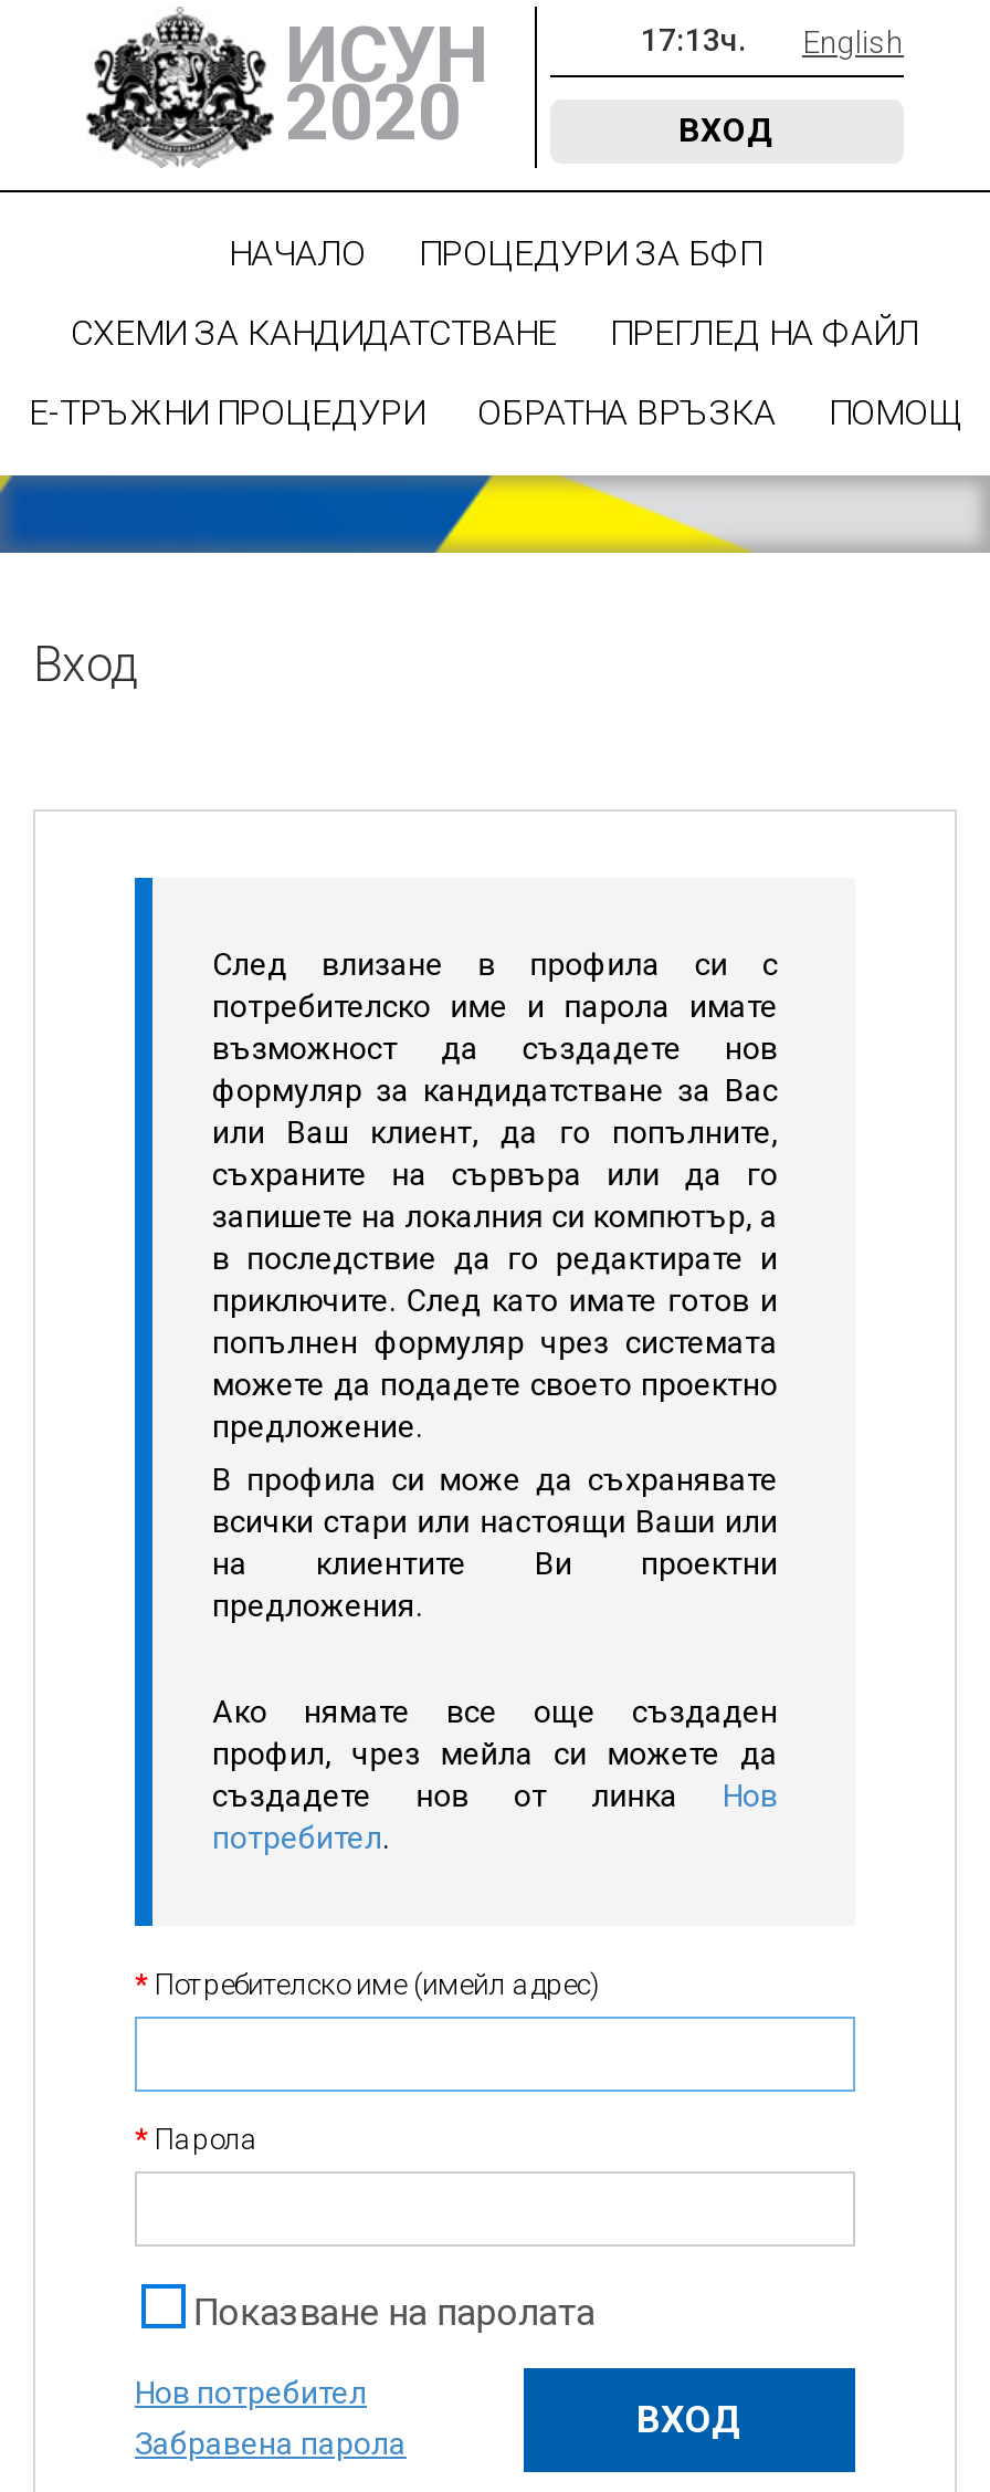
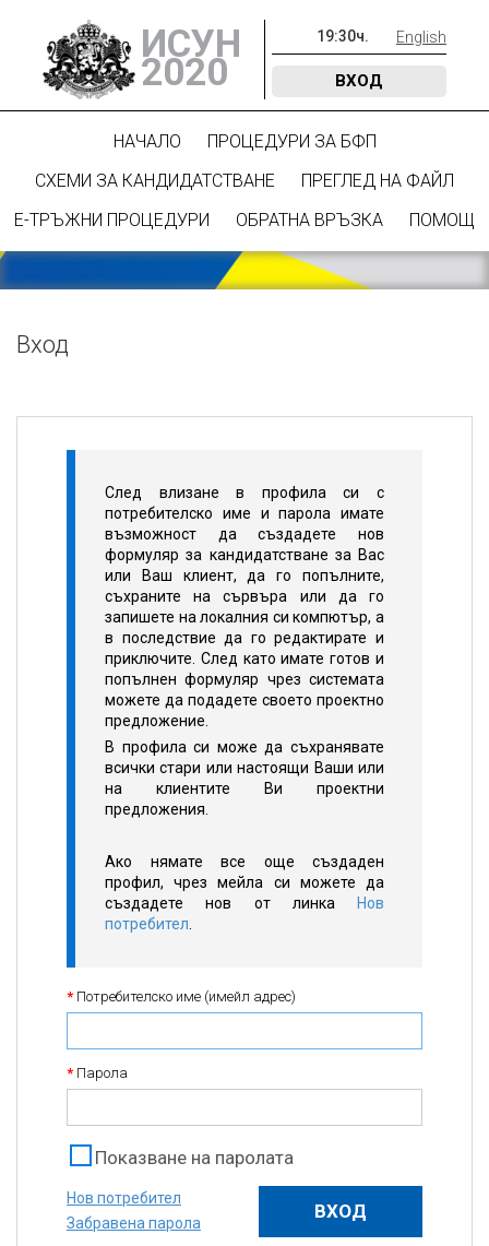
[641,22,904,60] 17:13ч. English -> [317,27,446,46] 19:30ч. English

